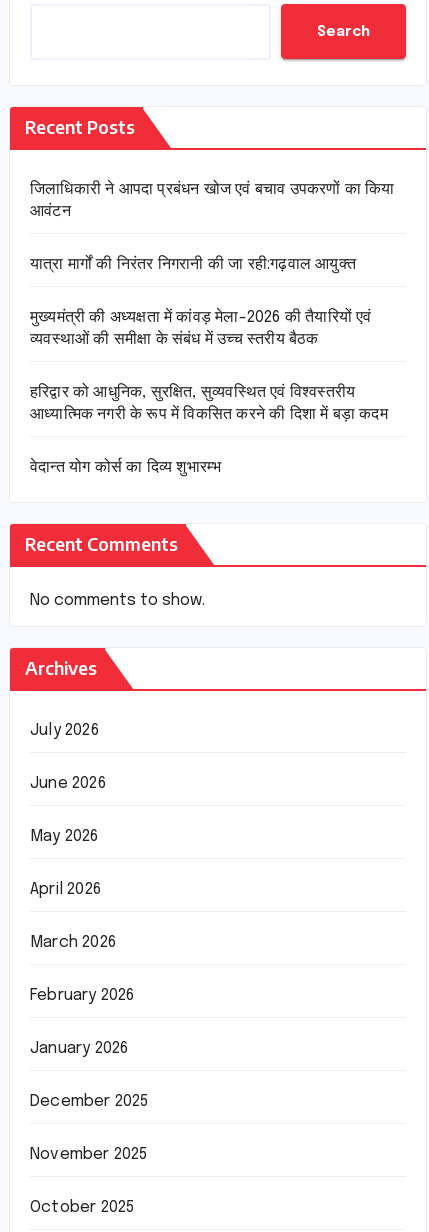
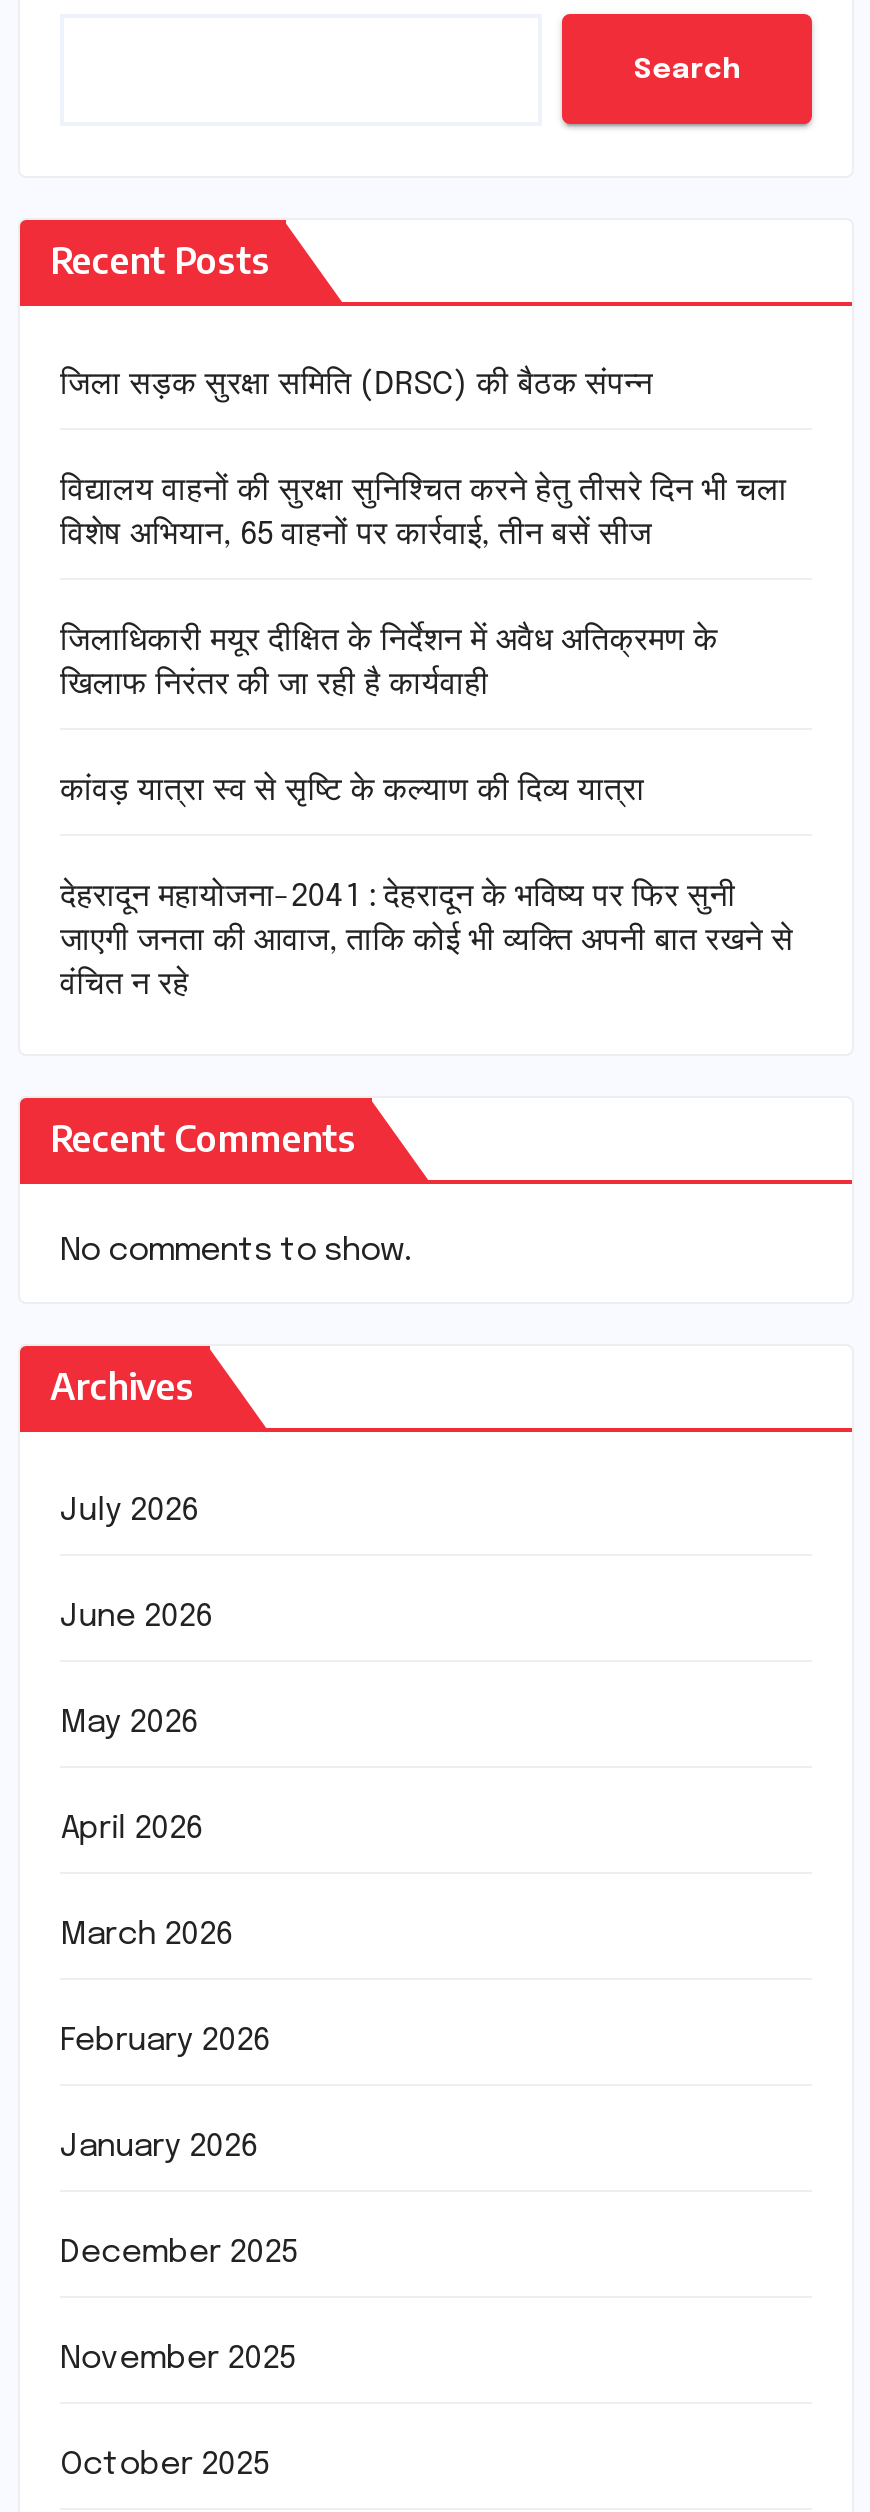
[30,181,395,220] जिलाधिकारी ने आपदा प्रबंधन खोज एवं बचाव उपकरणों का किया | आवंटन -> [60,369,653,403] जिला सड़क सुरक्षा समिति (DRSC) की बैठक संपन्न
[30,256,356,273] यात्रा मार्गों की निरंतर निगरानी की जा रही:गढ़वाल आयुक्त -> [60,475,787,553] विद्यालय वाहनों की सुरक्षा सुनिश्चित करने हेतु तीसरे दिन भी चला | विशेष अभियान, 65 वाहनों पर कार्रवाई, तीन बसें सीज
[30,309,372,348] मुख्यमंत्री की अध्यक्षता में कांवड़ मेला-2026 की तैयारियों एवं | व्यवस्थाओं की समीक्षा के संबंध में उच्च स्तरीय बैठक -> [60,625,718,703] जिलाधिकारी मयूर दीक्षित के निर्देशन में अवैध अतिक्रमण के | खिलाफ निरंतर की जा रही है कार्यवाही
[30,384,388,423] हरिद्वार को आधुनिक, सुरक्षित, सुव्यवस्थित एवं विश्वस्तरीय | आध्यात्मिक नगरी के रूप में विकसित करने की दिशा में बड़ा कदम -> [60,775,645,809] कांवड़ यात्रा स्व से सृष्टि के कल्याण की दिव्य यात्रा
[30,459,221,476] वेदान्त योग कोर्स का दिव्य शुभारम्भ -> [60,881,794,1003] देहरादून महायोजना-2041 : देहरादून के भविष्य पर फिर सुनी | जाएगी जनता की आवाज, ताकि कोई भी व्यक्ति अपनी बात रखने से | वंचित न रहे

